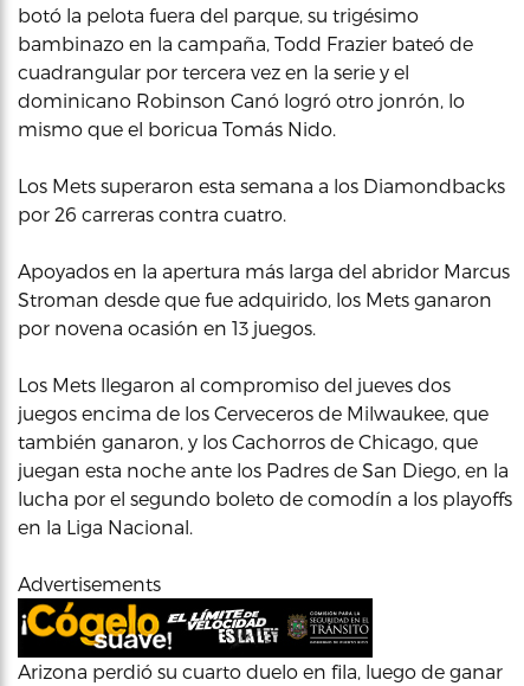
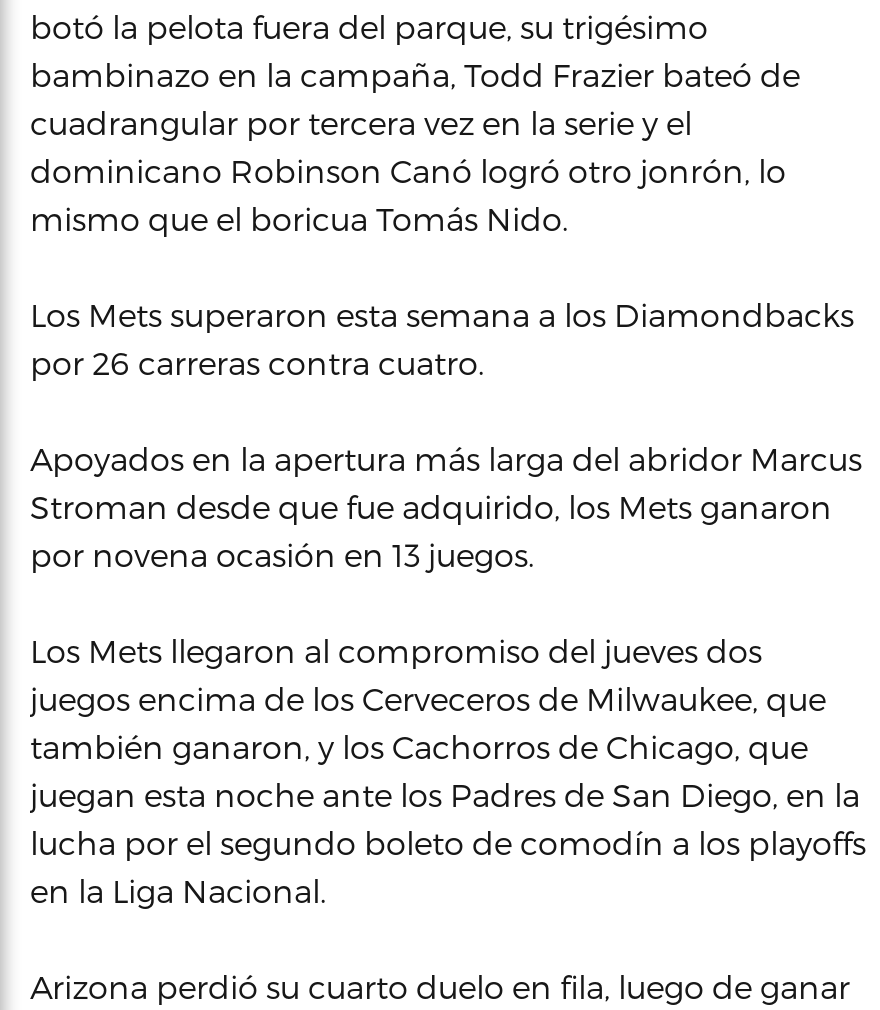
[18,572,161,595] Advertisements -> none
[17,597,374,658] [image] -> none

